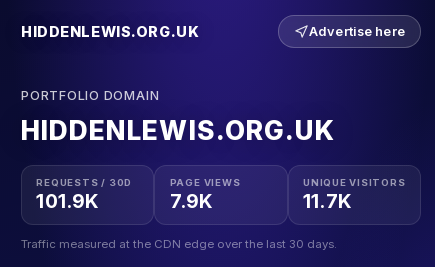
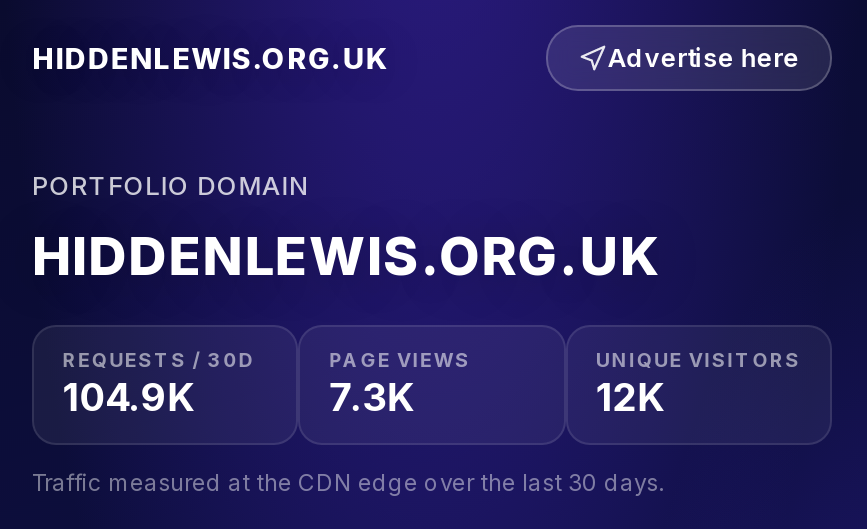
[36,189,99,213] 101.9K -> [63,374,195,422] 104.9K
[170,189,213,213] 7.9K -> [329,374,415,422] 7.3K
[303,189,352,213] 11.7K -> [596,374,665,422] 12K

